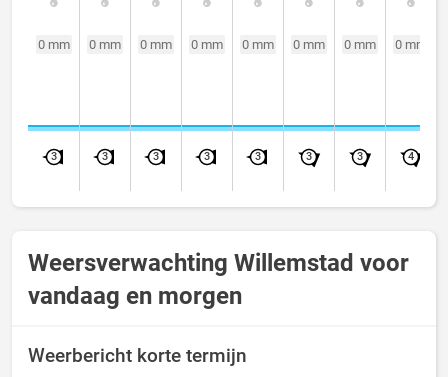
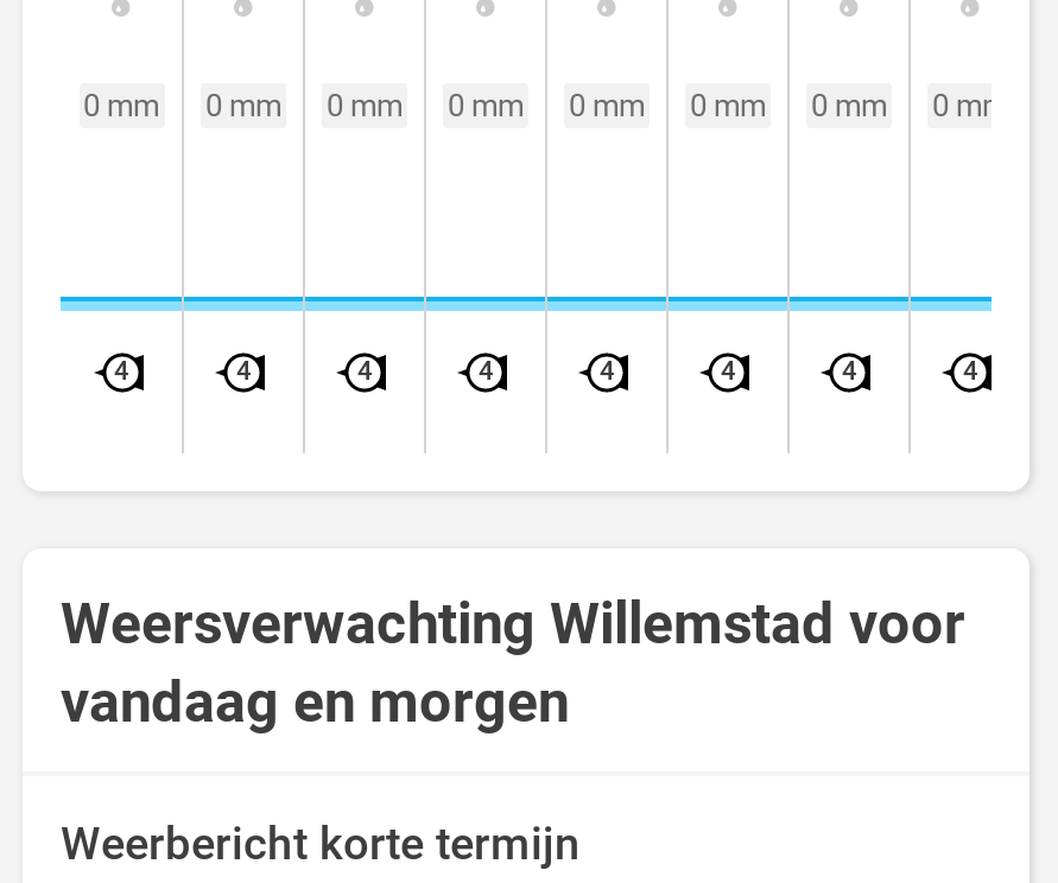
[50,150,56,163] 3 -> [114,357,128,387] 4
[102,150,108,163] 3 -> [236,357,251,387] 4
[153,150,159,163] 3 -> [357,357,372,387] 4
[204,150,210,163] 3 -> [479,357,493,387] 4
[255,150,261,163] 3 -> [600,357,614,387] 4
[306,150,312,163] 3 -> [721,357,735,387] 4
[357,150,363,163] 3 -> [842,357,856,387] 4

